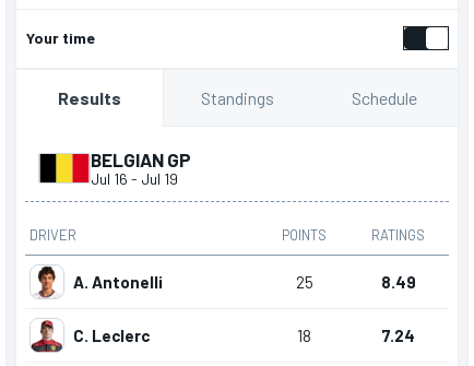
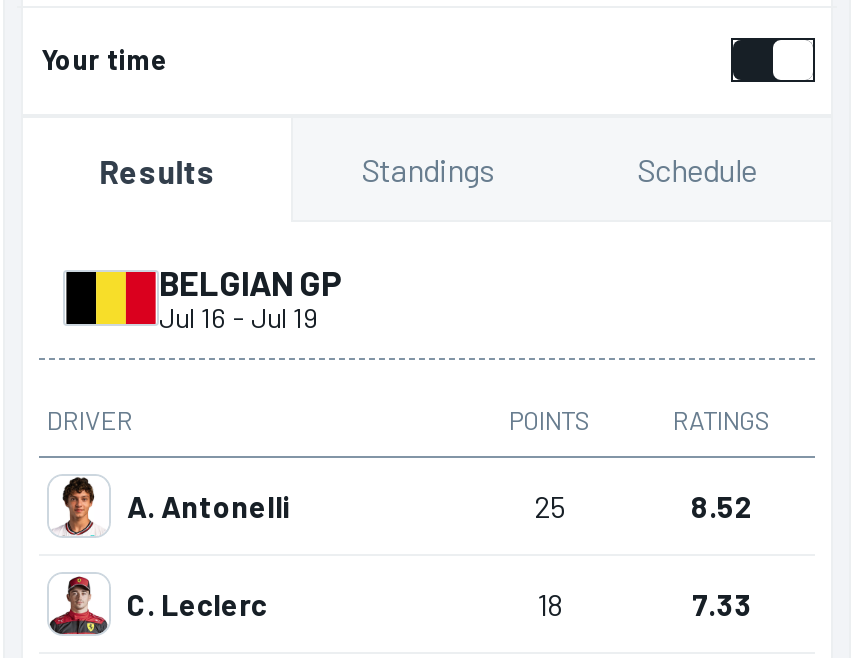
[381,272,416,292] 8.49 -> [691,489,753,525] 8.52
[381,325,415,345] 7.24 -> [692,587,752,623] 7.33

